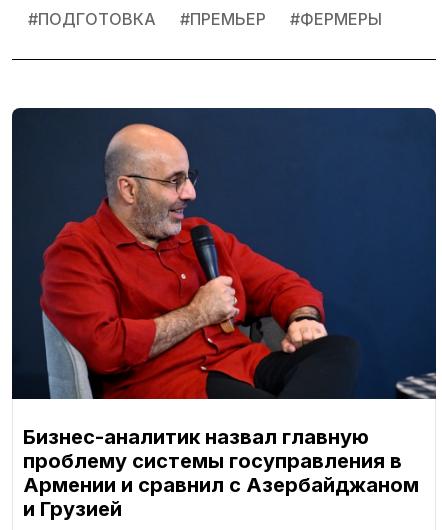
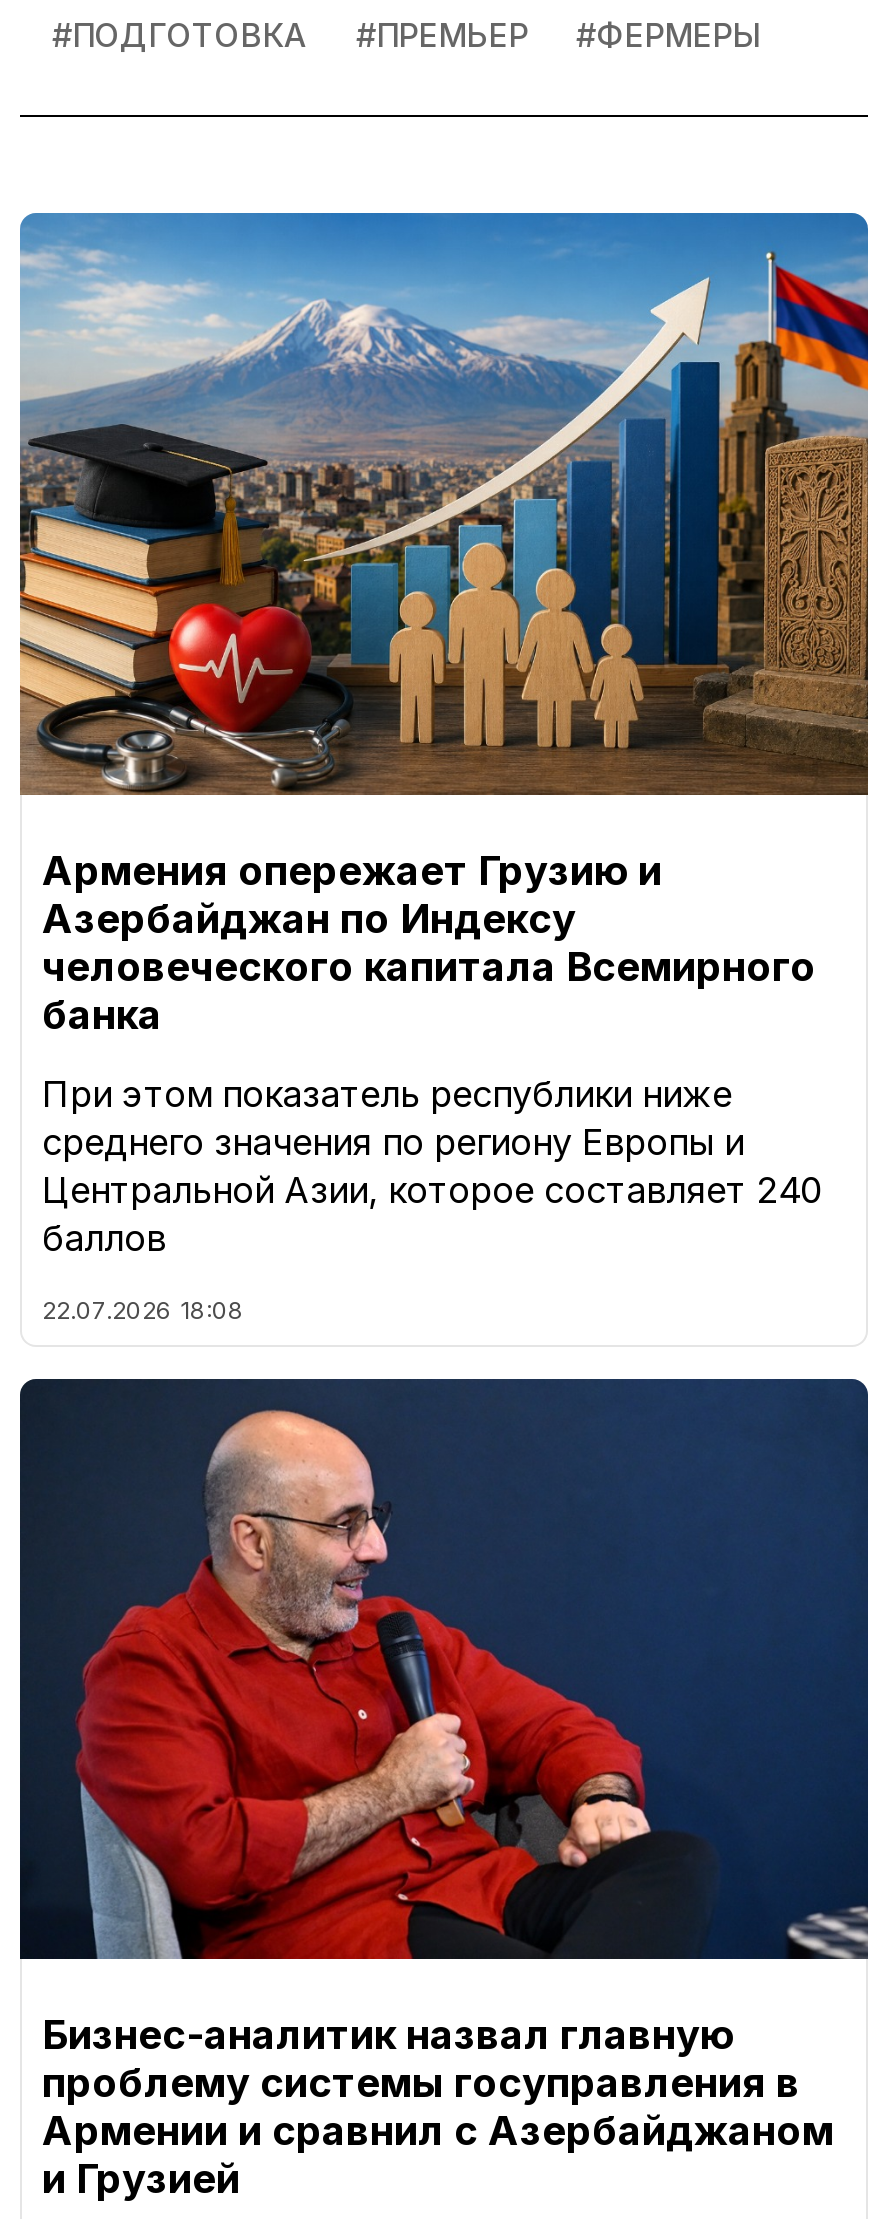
none -> [18,211,870,1324] [image] | Армения опережает Грузию и | Азербайджан по Индексу | человеческого капитала Всемирного | банка | При этом показатель республики ниже | среднего значения по региону Европы и | Центральной Азии, которое составляет 240 | баллов | 22.07.2026 18:08

